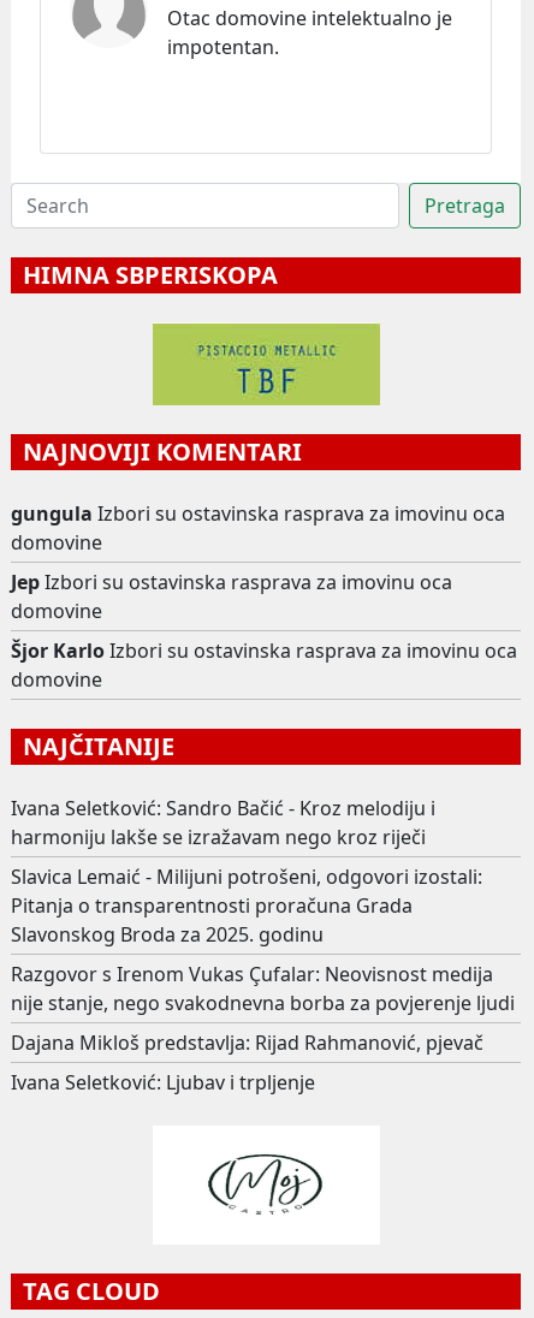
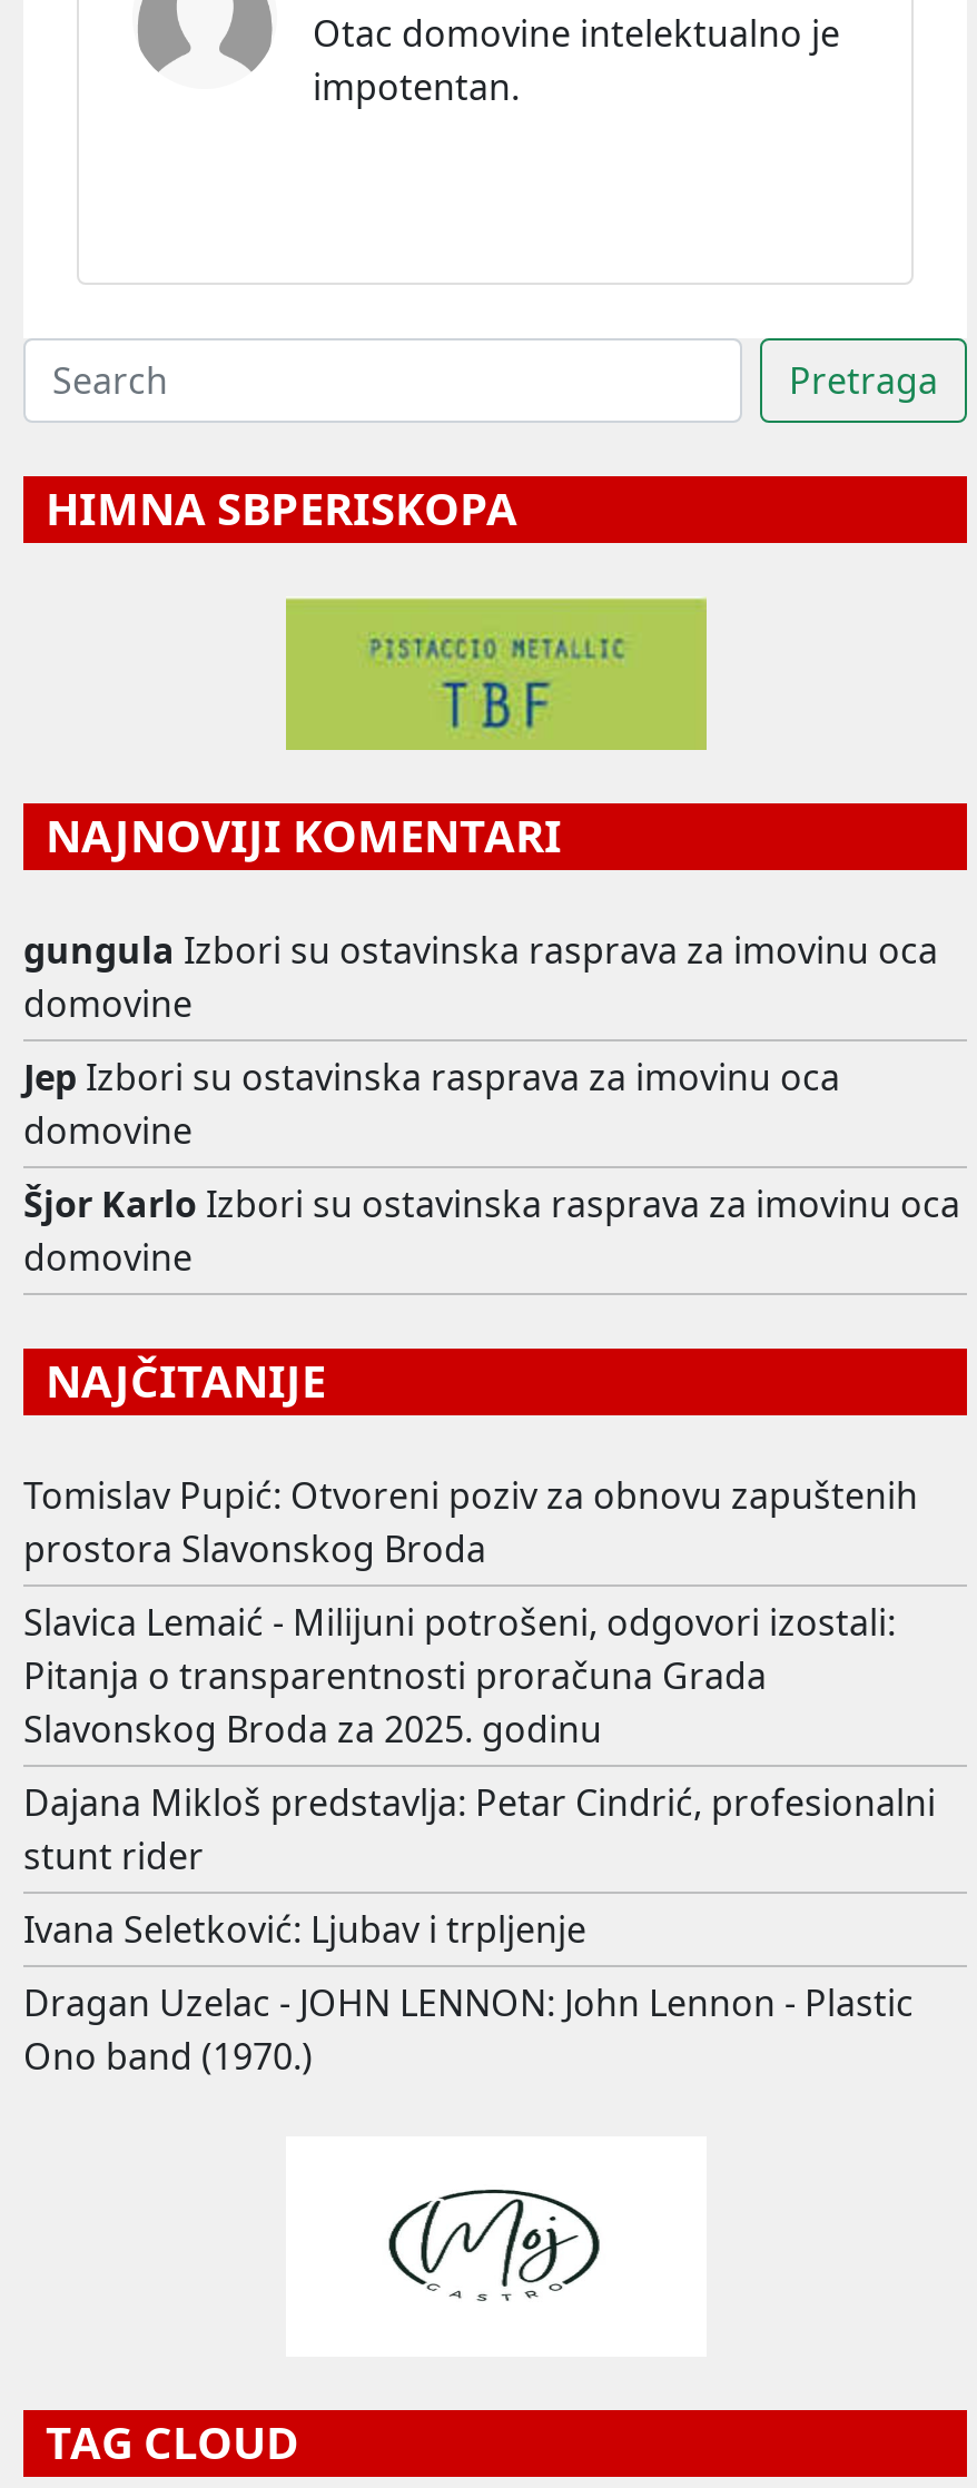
[11,794,435,850] Ivana Seletković: Sandro Bačić - Kroz melodiju i | harmoniju lakše se izražavam nego kroz riječi -> [23,1470,918,1572] Tomislav Pupić: Otvoreni poziv za obnovu zapuštenih | prostora Slavonskog Broda
[11,960,515,1055] Razgovor s Irenom Vukas Çufalar: Neovisnost medija | nije stanje, nego svakodnevna borba za povjerenje ljudi | Dajana Mikloš predstavlja: Rijad Rahmanović, pjevač -> [23,1777,936,1879] Dajana Mikloš predstavlja: Petar Cindrić, profesionalni | stunt rider
moved [11,1068,315,1095] -> [23,1904,586,1953]: Ivana Seletković: Ljubav i trpljenje
none -> [23,1977,914,2080] Dragan Uzelac - JOHN LENNON: John Lennon - Plastic | Ono band (1970.)

